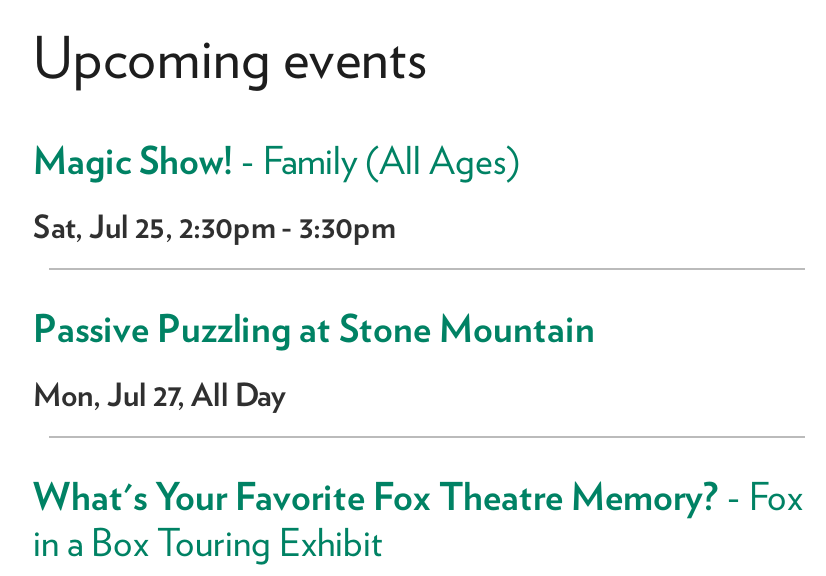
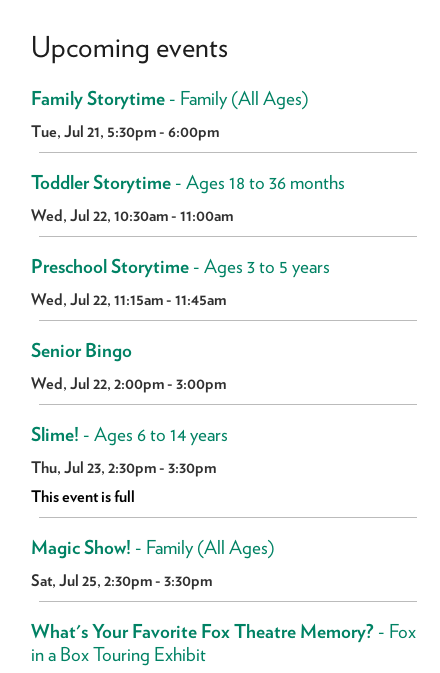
none -> [31,87,345,506] Family Storytime - Family (All Ages) | Tue, Jul 21, 5:30pm - 6:00pm | Toddler Storytime - Ages 18 to 36 months | Wed, Jul 22, 10:30am - 11:00am | Preschool Storytime - Ages 3 to 5 years | Wed, Jul 22, 11:15am - 11:45am | Senior Bingo | Wed, Jul 22, 2:00pm - 3:00pm | Slime! - Ages 6 to 14 years | Thu, Jul 23, 2:30pm - 3:30pm | This event is full
moved [33,137,521,245] -> [31,536,275,590]: Magic Show! - Family (All Ages) | Sat, Jul 25, 2:30pm - 3:30pm
[33,305,595,413] Passive Puzzling at Stone Mountain | Mon, Jul 27, All Day -> none

